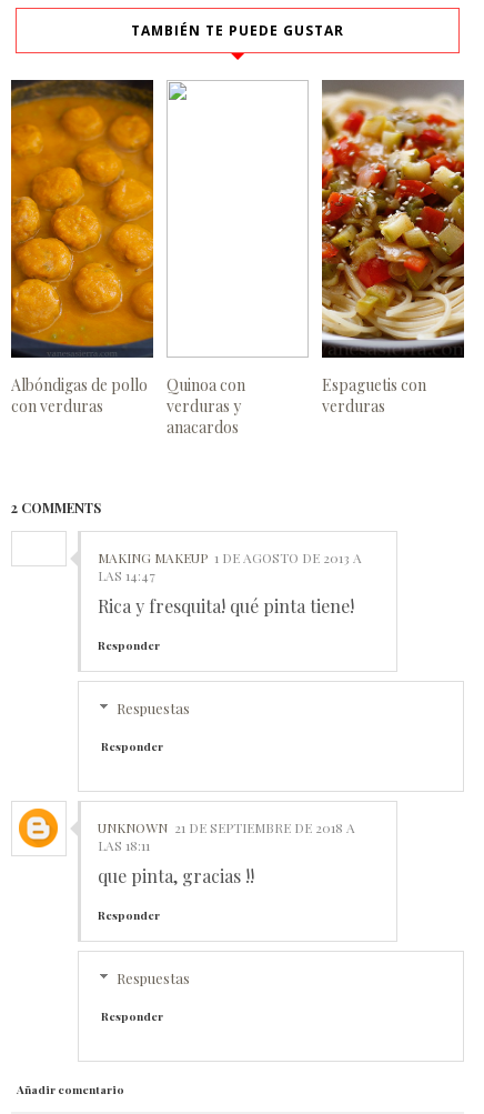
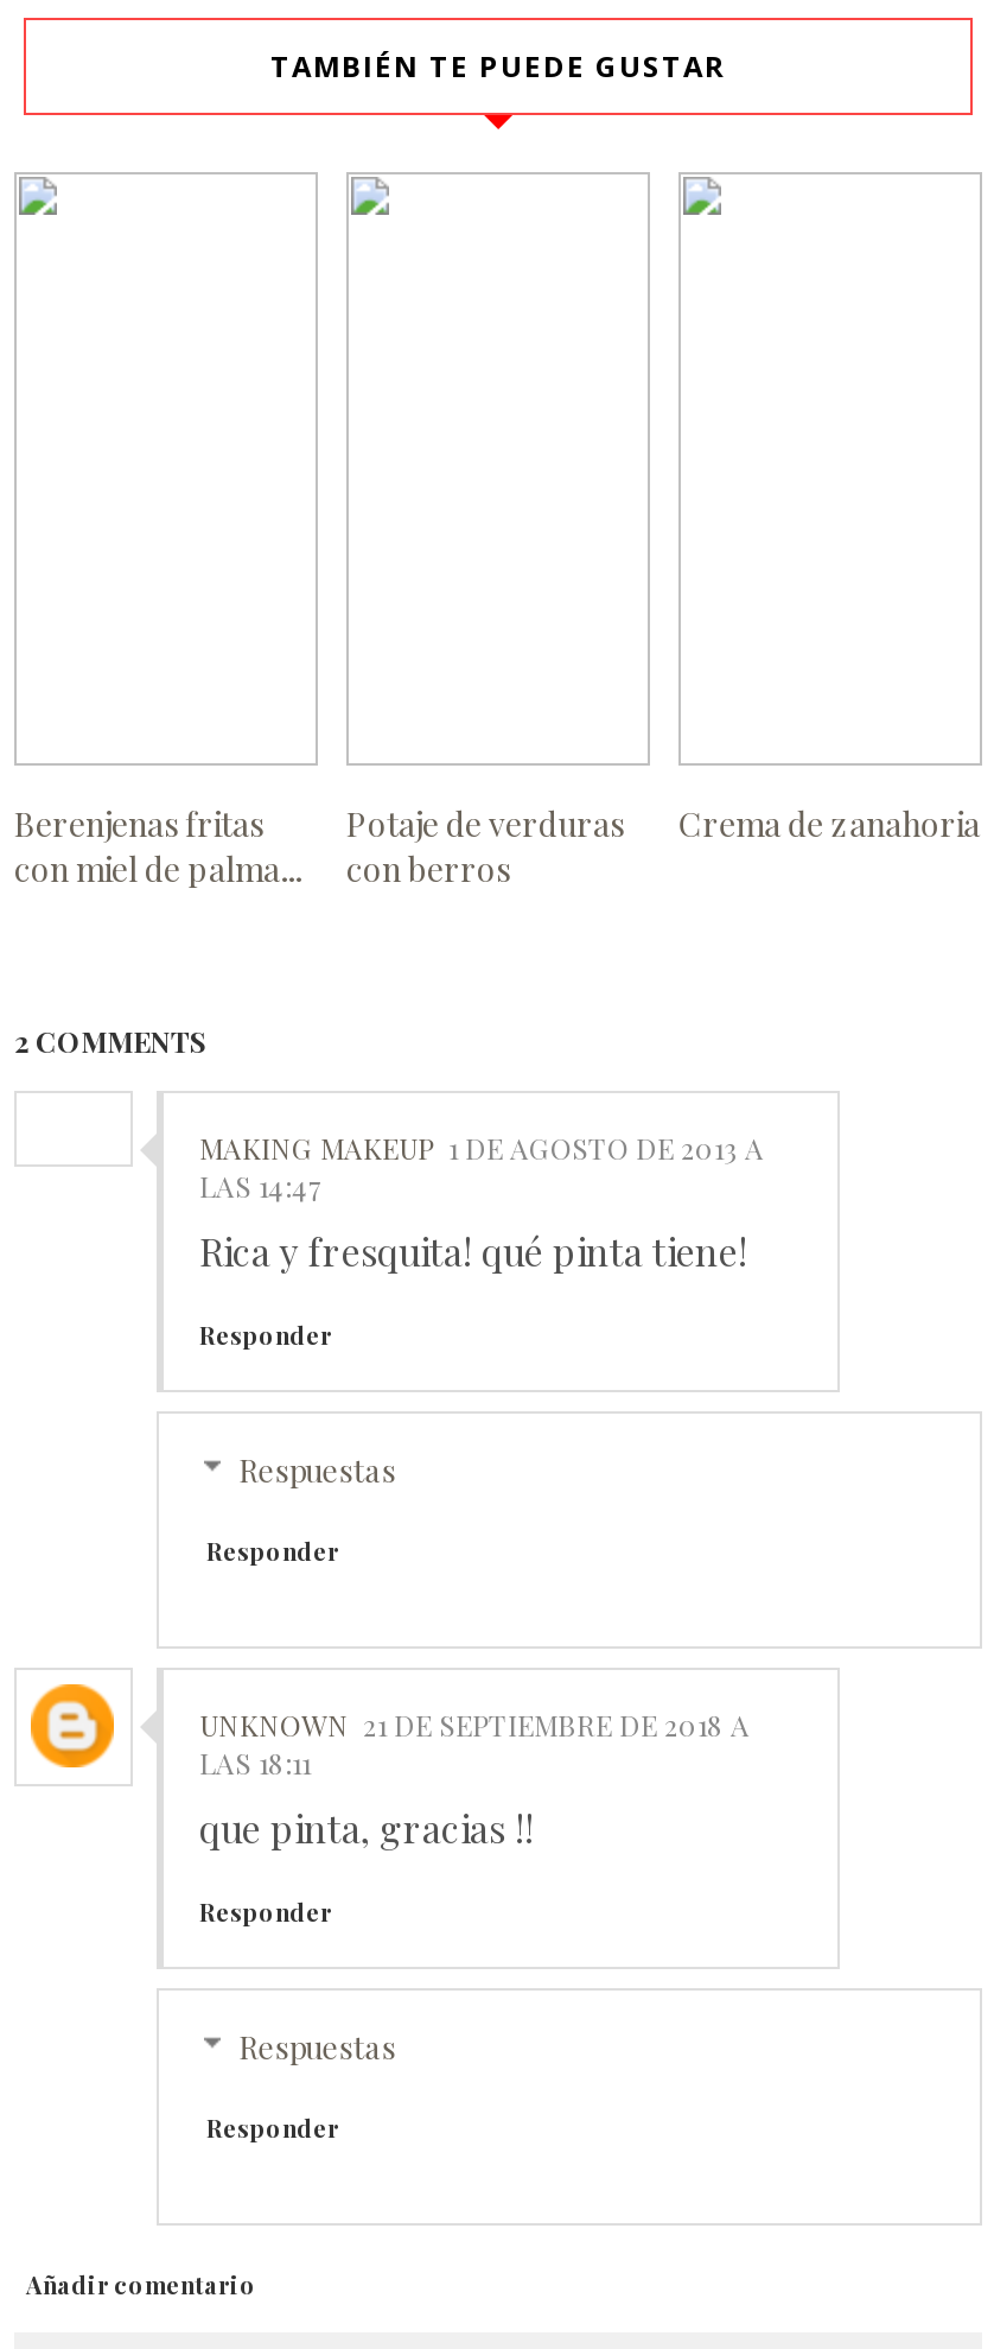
[10,79,154,359] [image] -> none
[321,80,465,359] [image] -> none
[11,375,148,417] Albóndigas de pollo | con verduras -> [14,802,301,892] Berenjenas fritas | con miel de palma...
[167,375,245,438] Quinoa con | verduras y | anacardos -> [346,802,624,892] Potaje de verduras | con berros
[322,375,426,417] Espaguetis con | verduras -> [679,802,980,847] Crema de zanahoria

